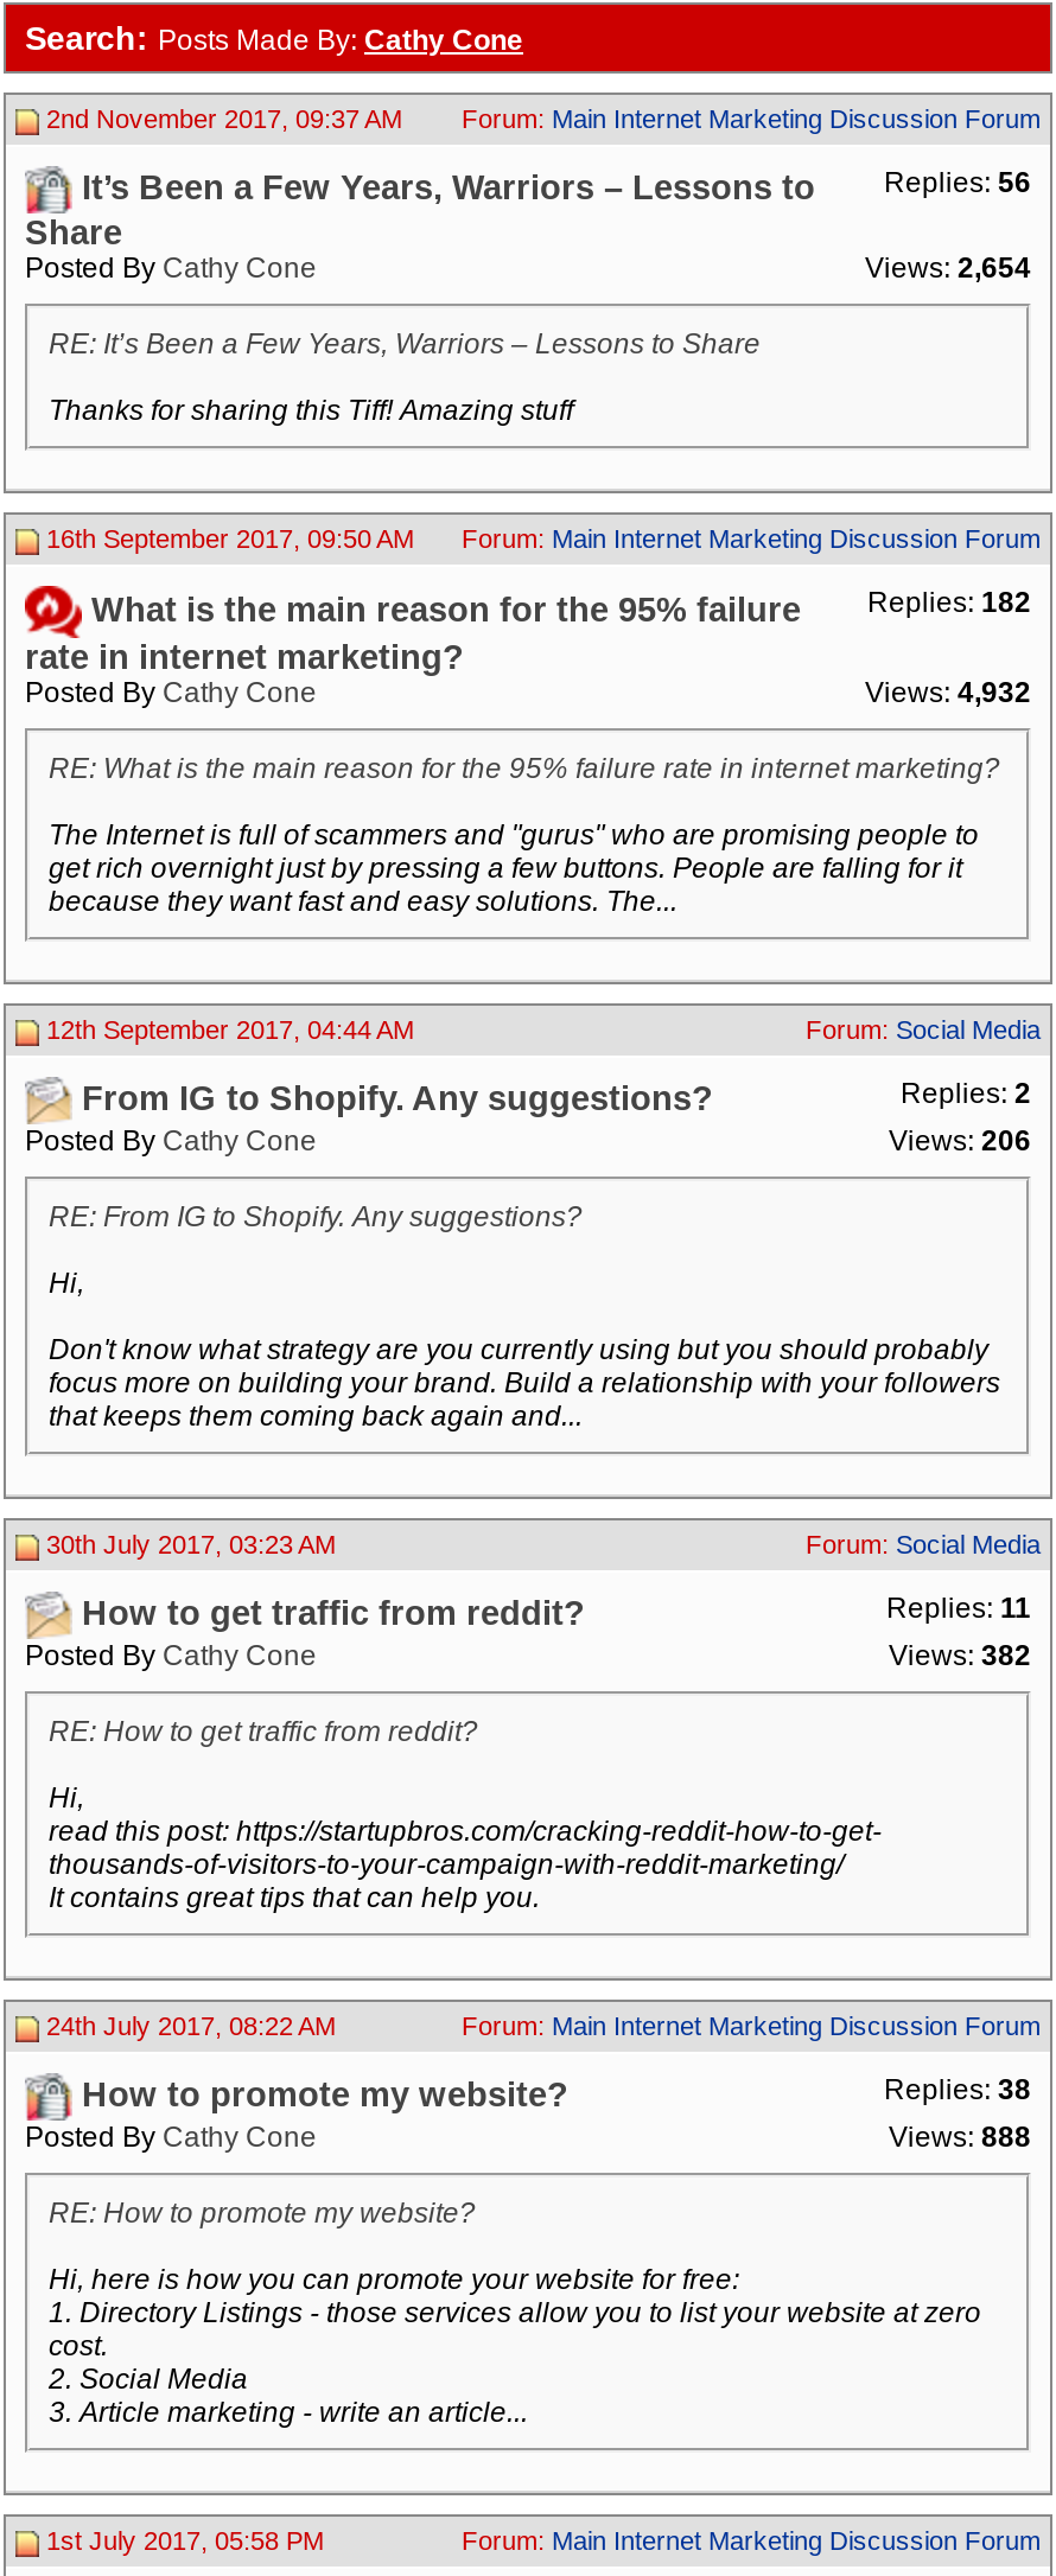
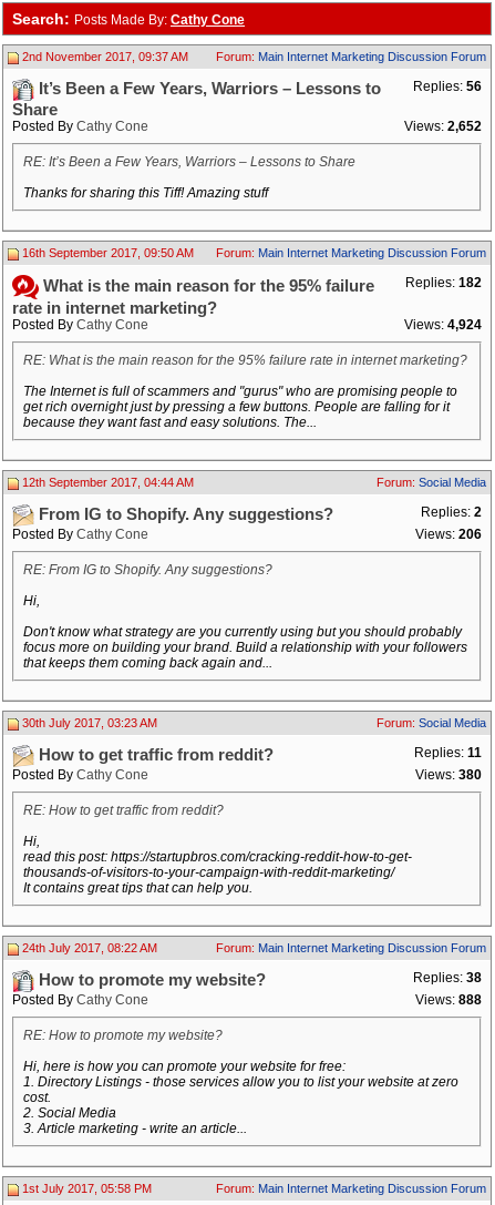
[865,251,1031,285] Views: 2,654 -> [404,119,482,134] Views: 2,652
[865,676,1031,709] Views: 4,932 -> [404,317,482,333] Views: 4,924
[889,1639,1031,1672] Views: 382 -> [415,767,482,783] Views: 380

